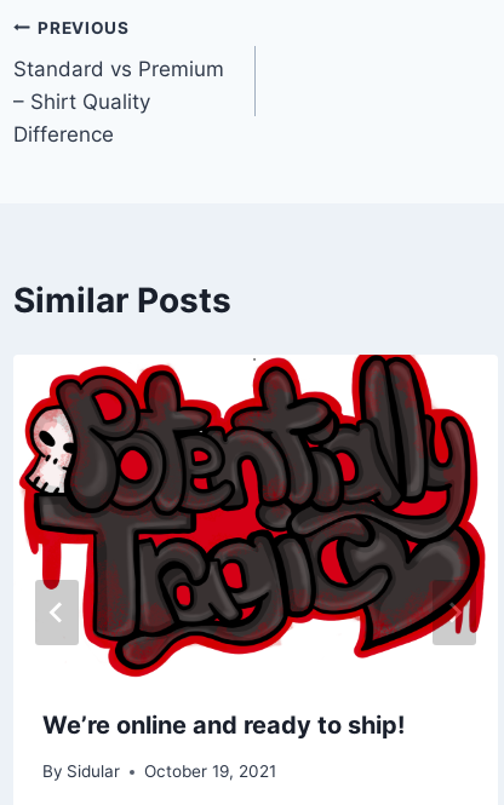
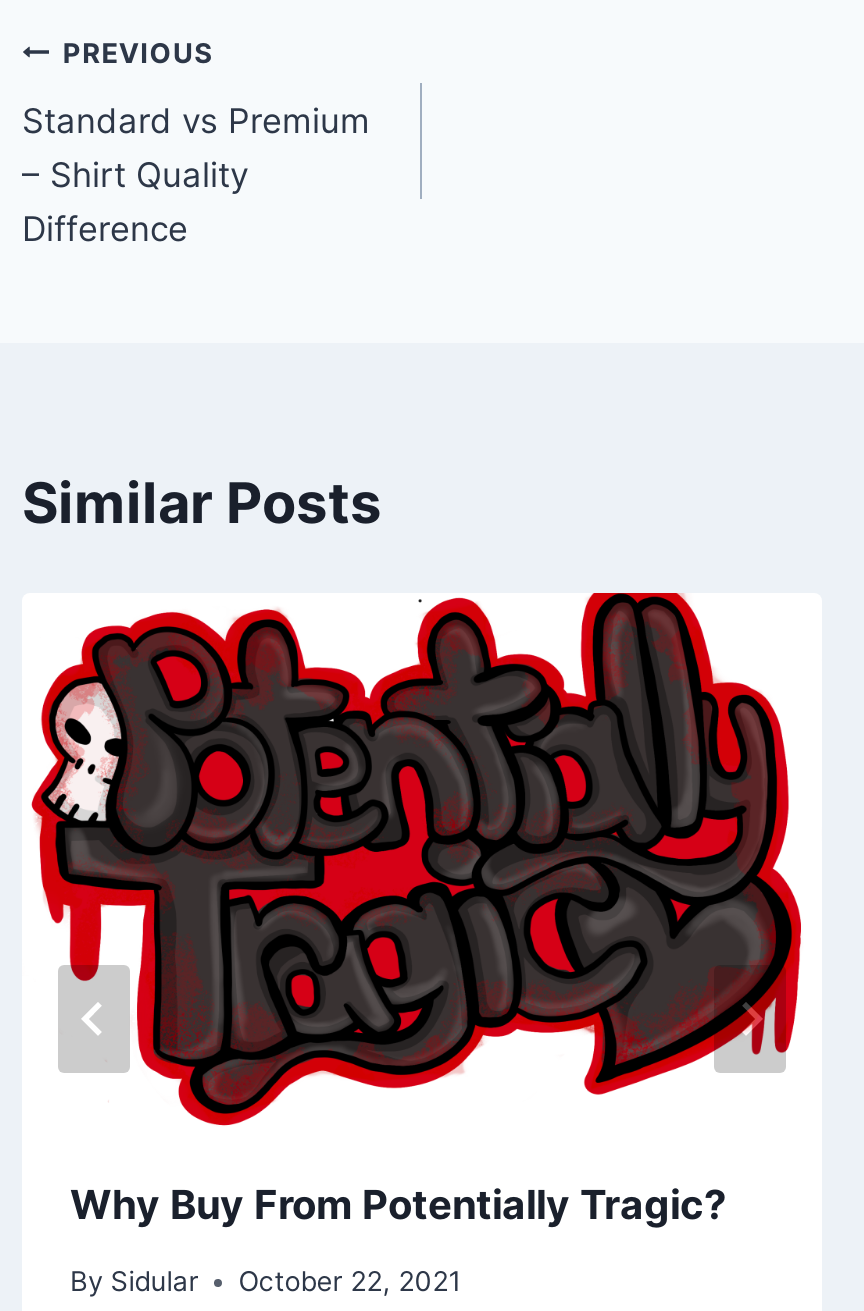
[42,710,405,739] We’re online and ready to ship! -> [70,1181,726,1229] Why Buy From Potentially Tragic?
[42,762,276,781] By Sidular October 19, 2021 -> [70,1266,460,1298] By Sidular October 22, 2021

